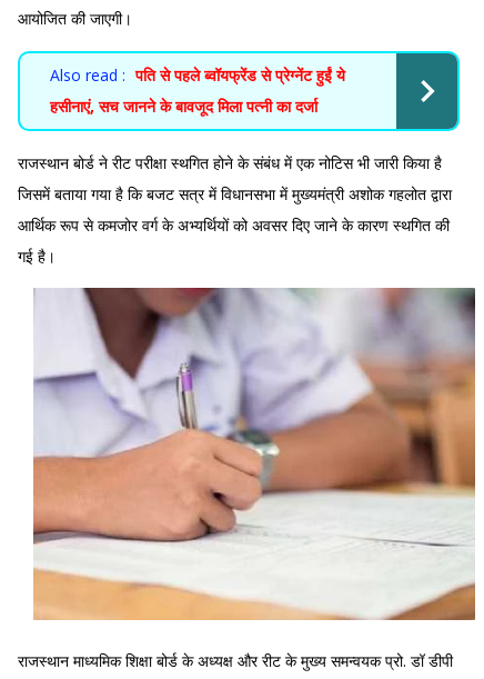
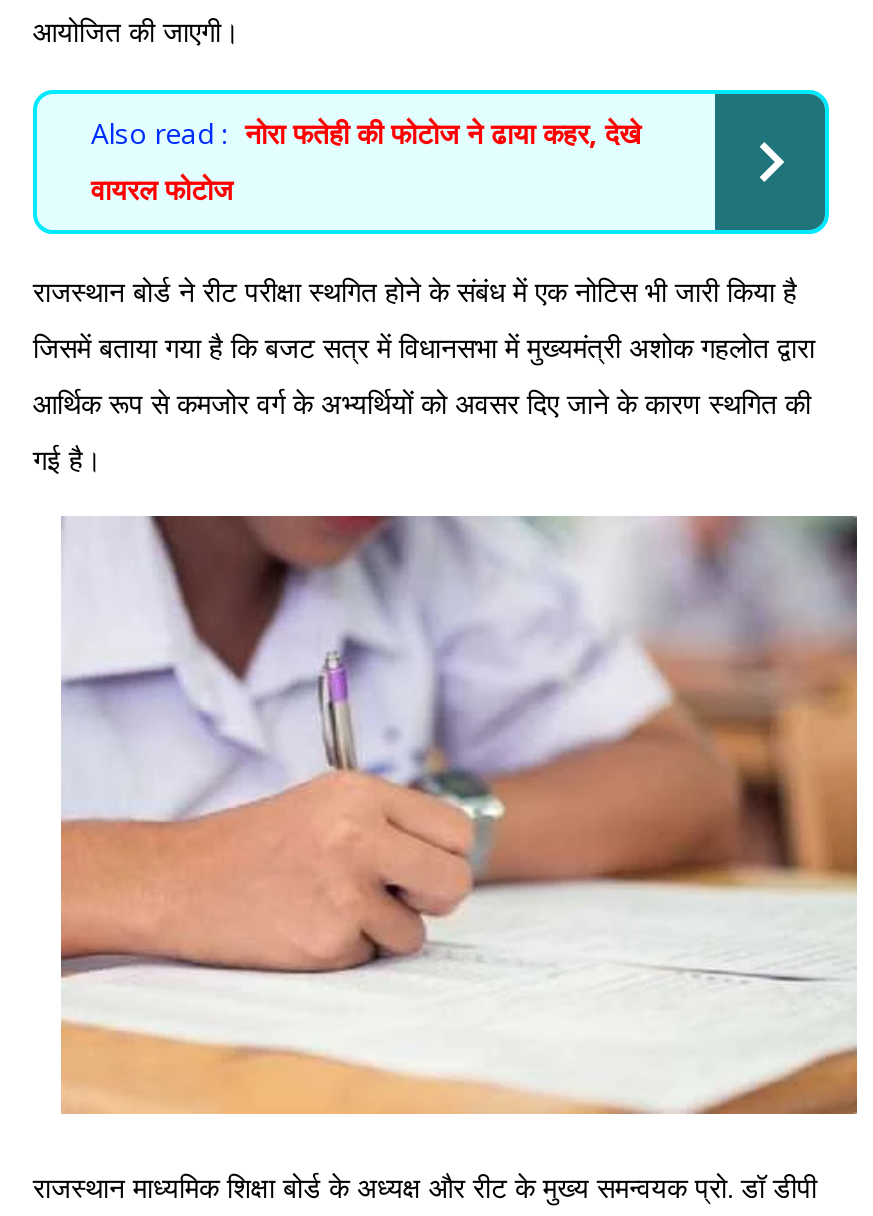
[50,64,345,86] Also read : पति से पहले ब्वॉयफ्रेंड से प्रेग्नेंट हुईं ये -> [91,114,641,152] Also read : नोरा फतेही की फोटोज ने ढाया कहर, देखे
[50,96,317,117] हसीनाएं, सच जानने के बावजूद मिला पत्नी का दर्जा -> [91,170,233,208] वायरल फोटोज

